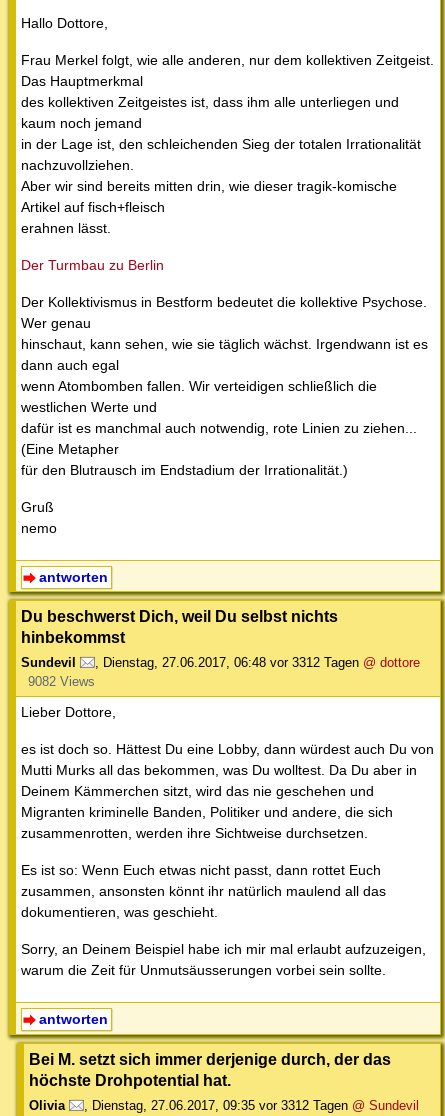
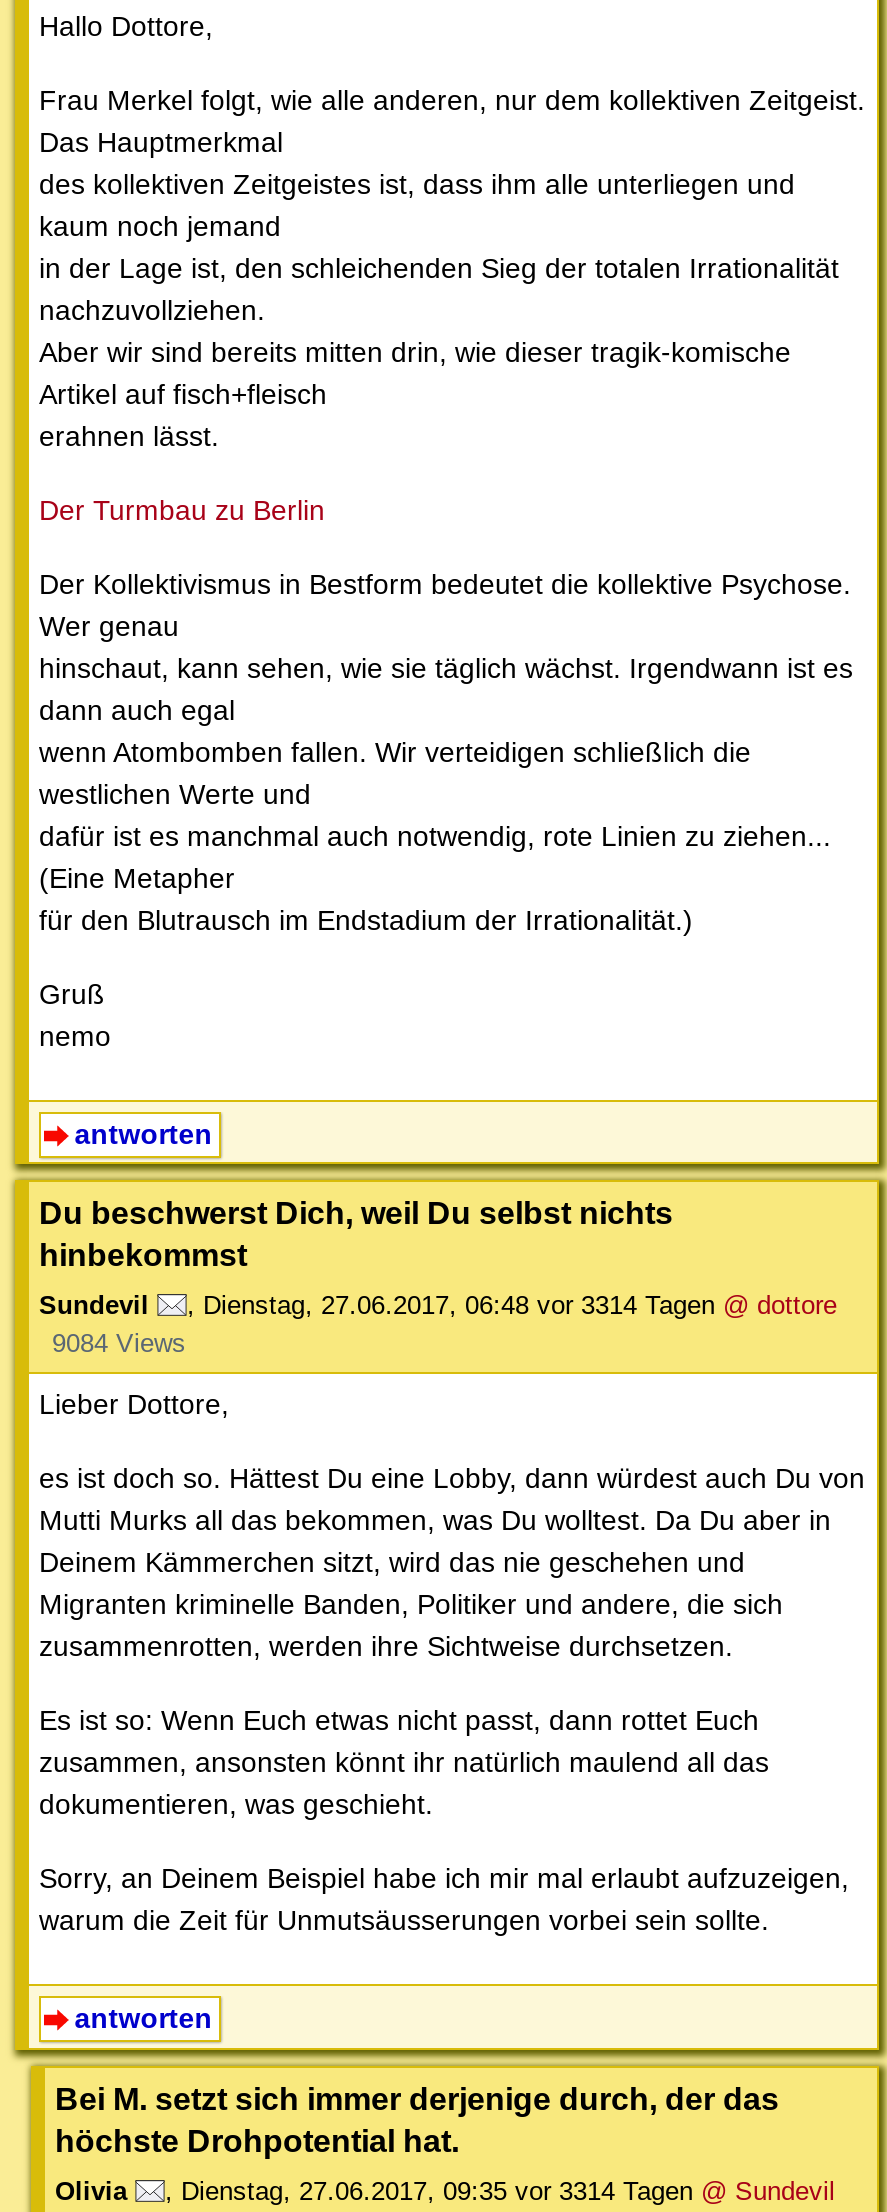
[95,655,420,670] , Dienstag, 27.06.2017, 06:48 vor 3312 Tagen @ dottore -> [187,1291,837,1321] , Dienstag, 27.06.2017, 06:48 vor 3314 Tagen @ dottore
[27,674,94,689] 9082 Views -> [52,1329,186,1359] 9084 Views
[84,1098,419,1113] , Dienstag, 27.06.2017, 09:35 vor 3312 Tagen @ Sundevil -> [165,2176,835,2206] , Dienstag, 27.06.2017, 09:35 vor 3314 Tagen @ Sundevil

